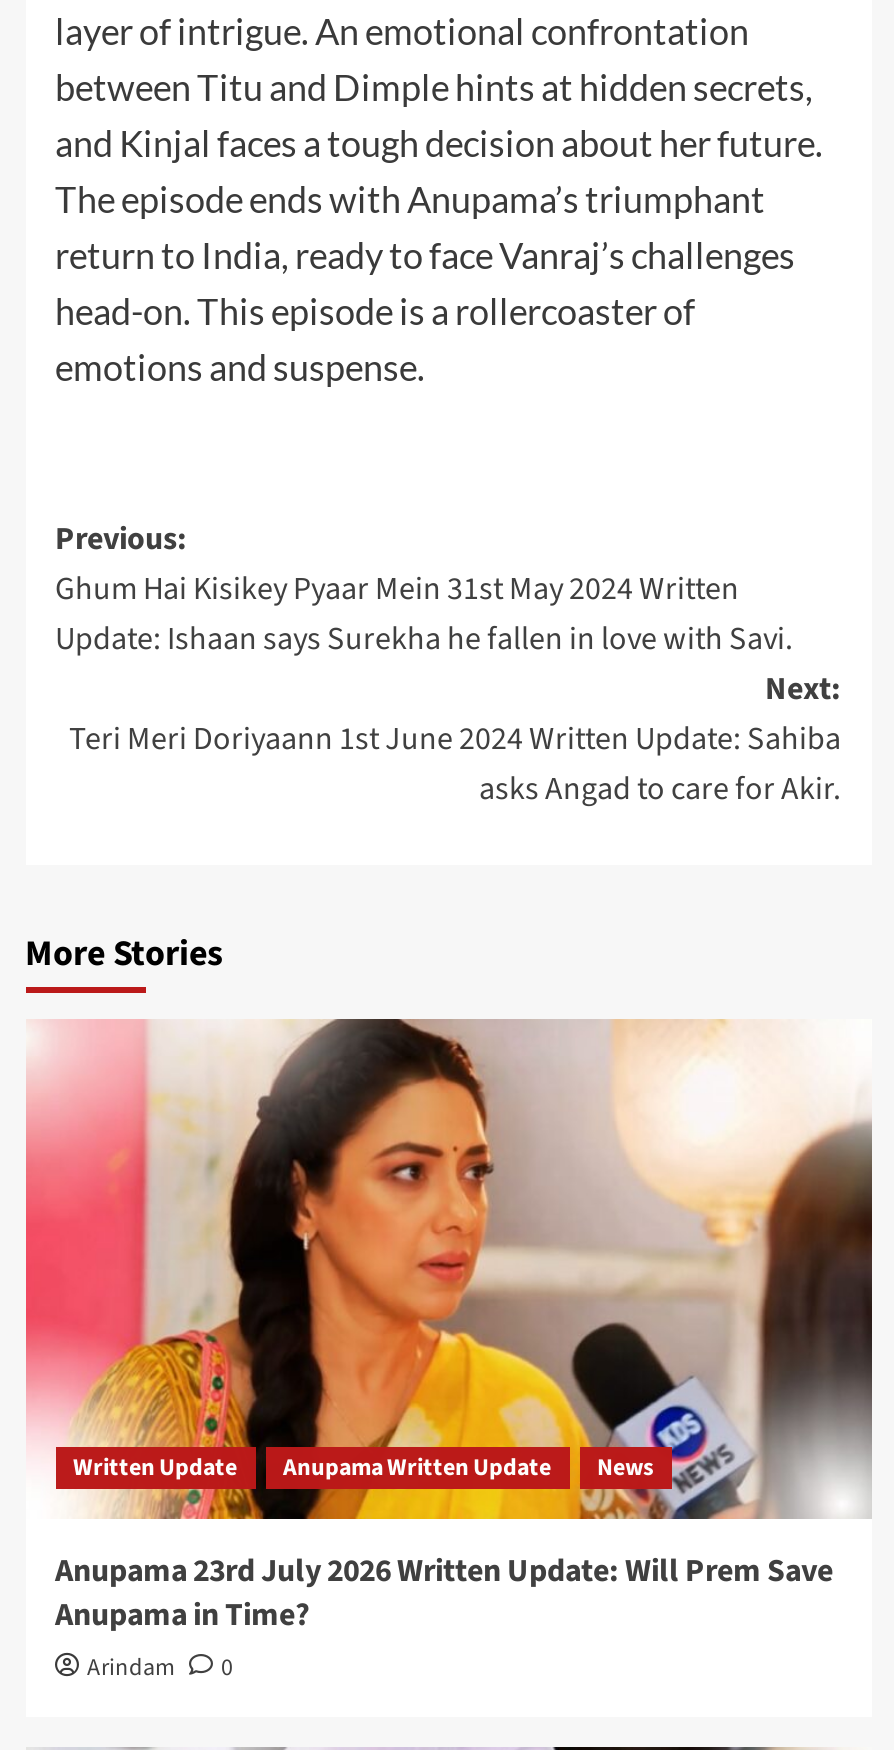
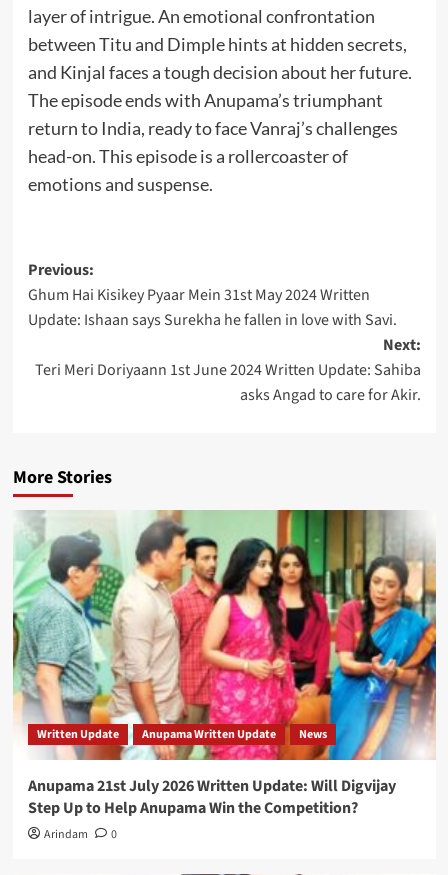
[24,1018,874,1638] [image] | Anupama 23rd July 2026 Written Update: Will Prem Save | Anupama in Time? -> [12,509,437,819] [image] | Anupama 21st July 2026 Written Update: Will Digvijay | Step Up to Help Anupama Win the Competition?

